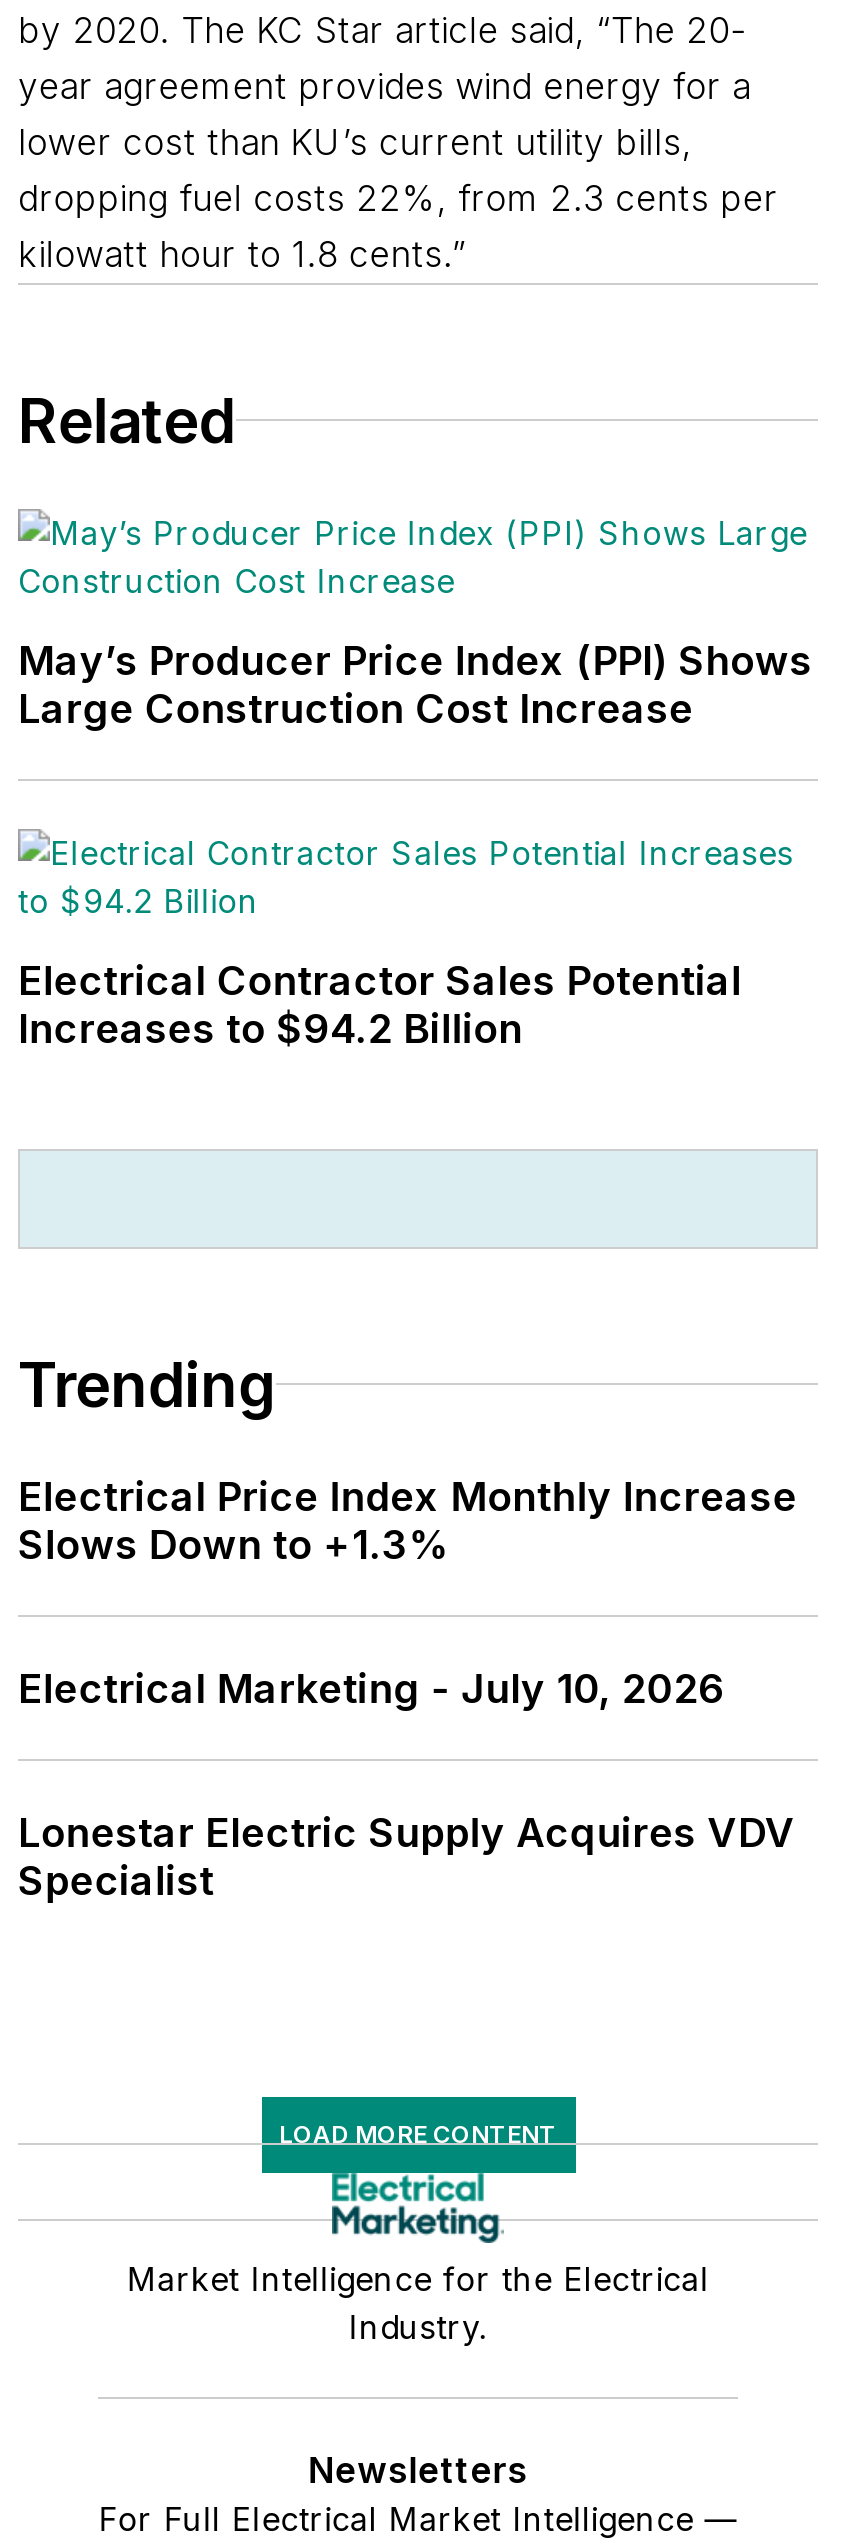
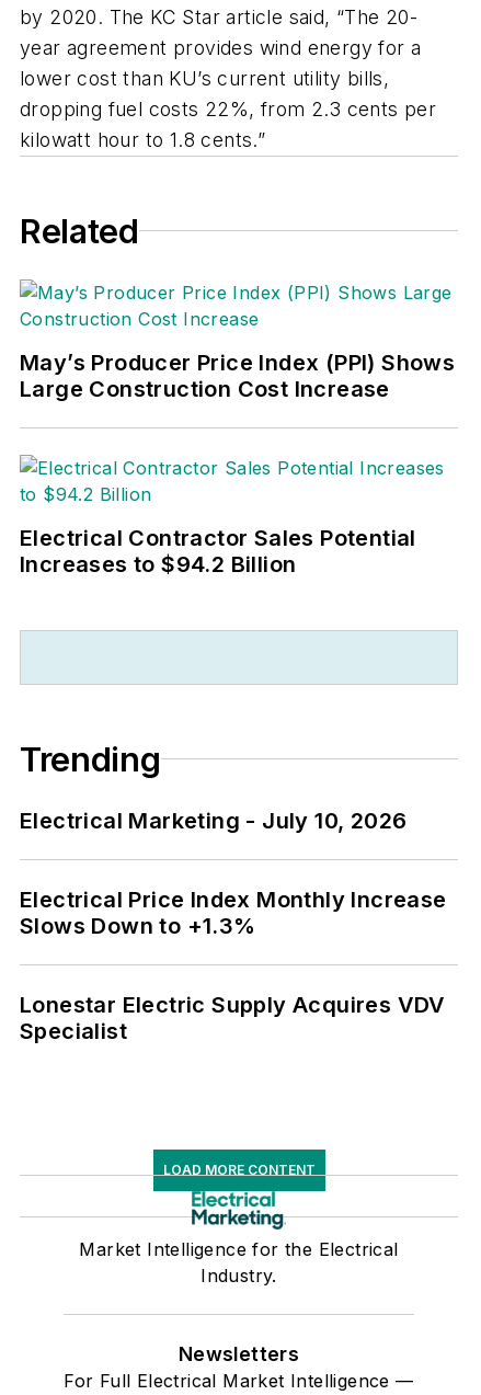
moved [18,1473,797,1569] -> [20,887,447,939]: Electrical Price Index Monthly Increase | Slows Down to +1.3%
moved [18,1665,725,1713] -> [20,808,407,834]: Electrical Marketing - July 10, 2026

